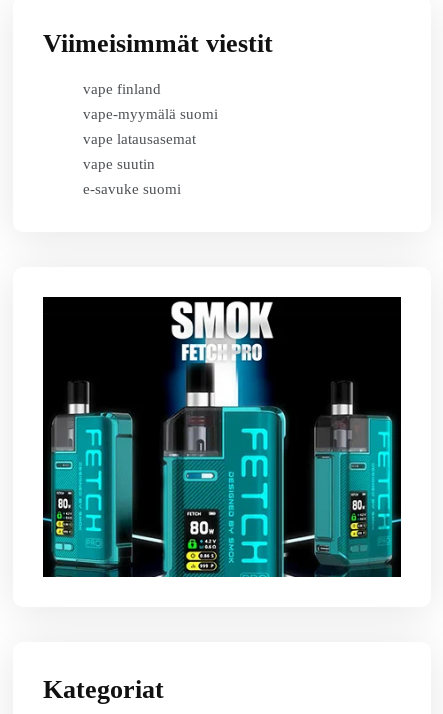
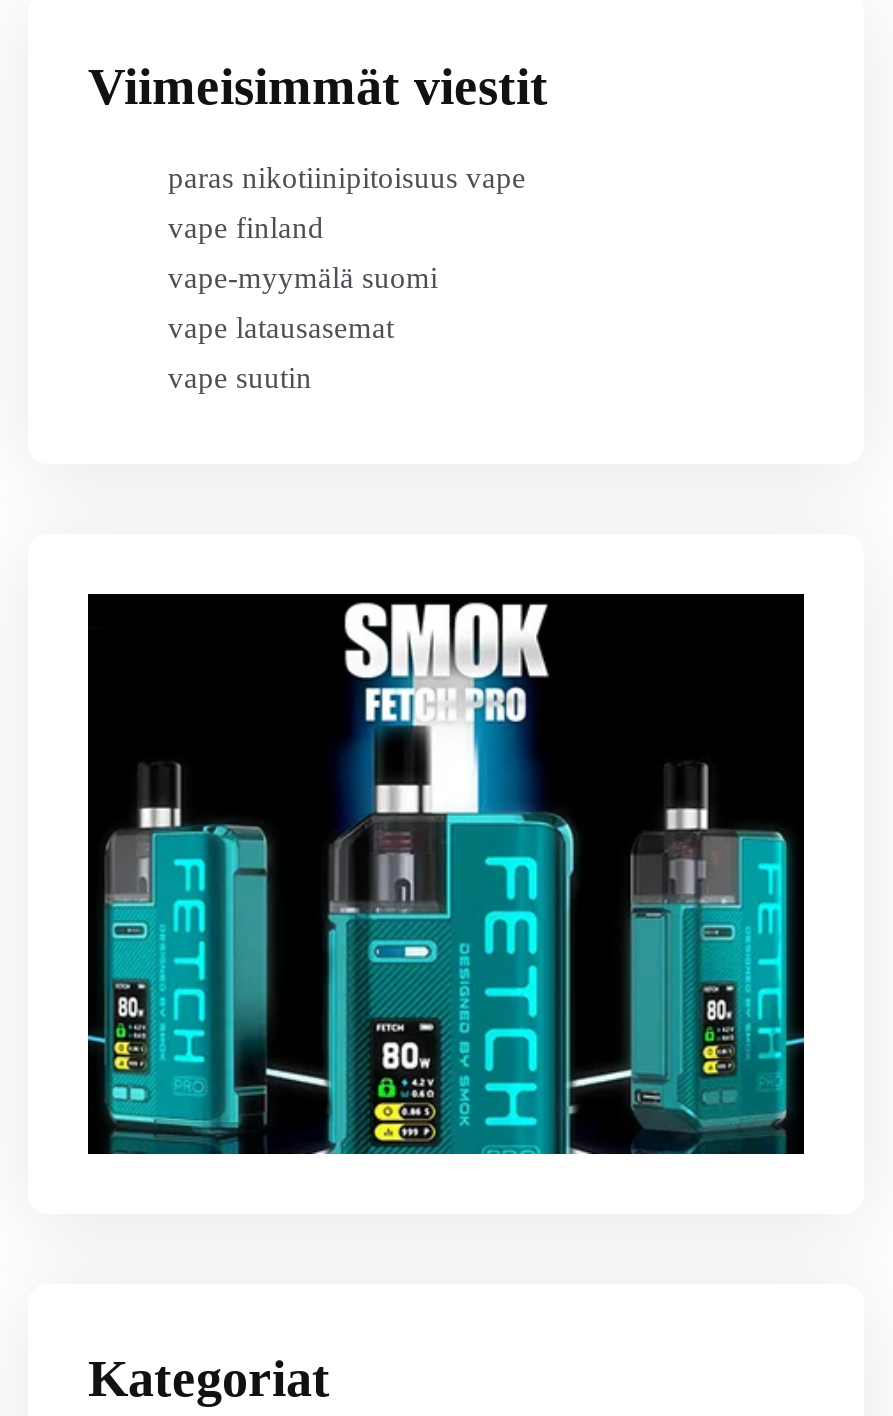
none -> [168,162,526,194] paras nikotiinipitoisuus vape
moved [83,81,218,172] -> [168,212,438,394]: vape finland | vape-myymälä suomi | vape latausasemat | vape suutin
[83,181,181,197] e-savuke suomi -> none

